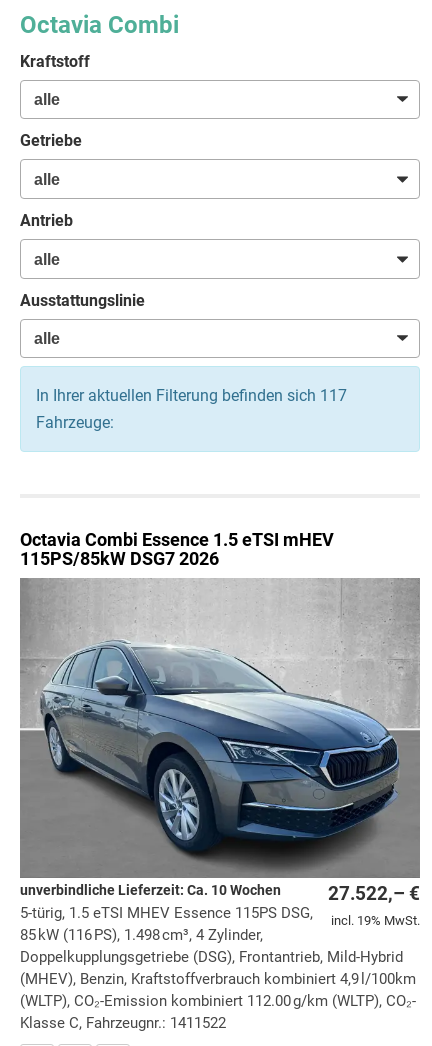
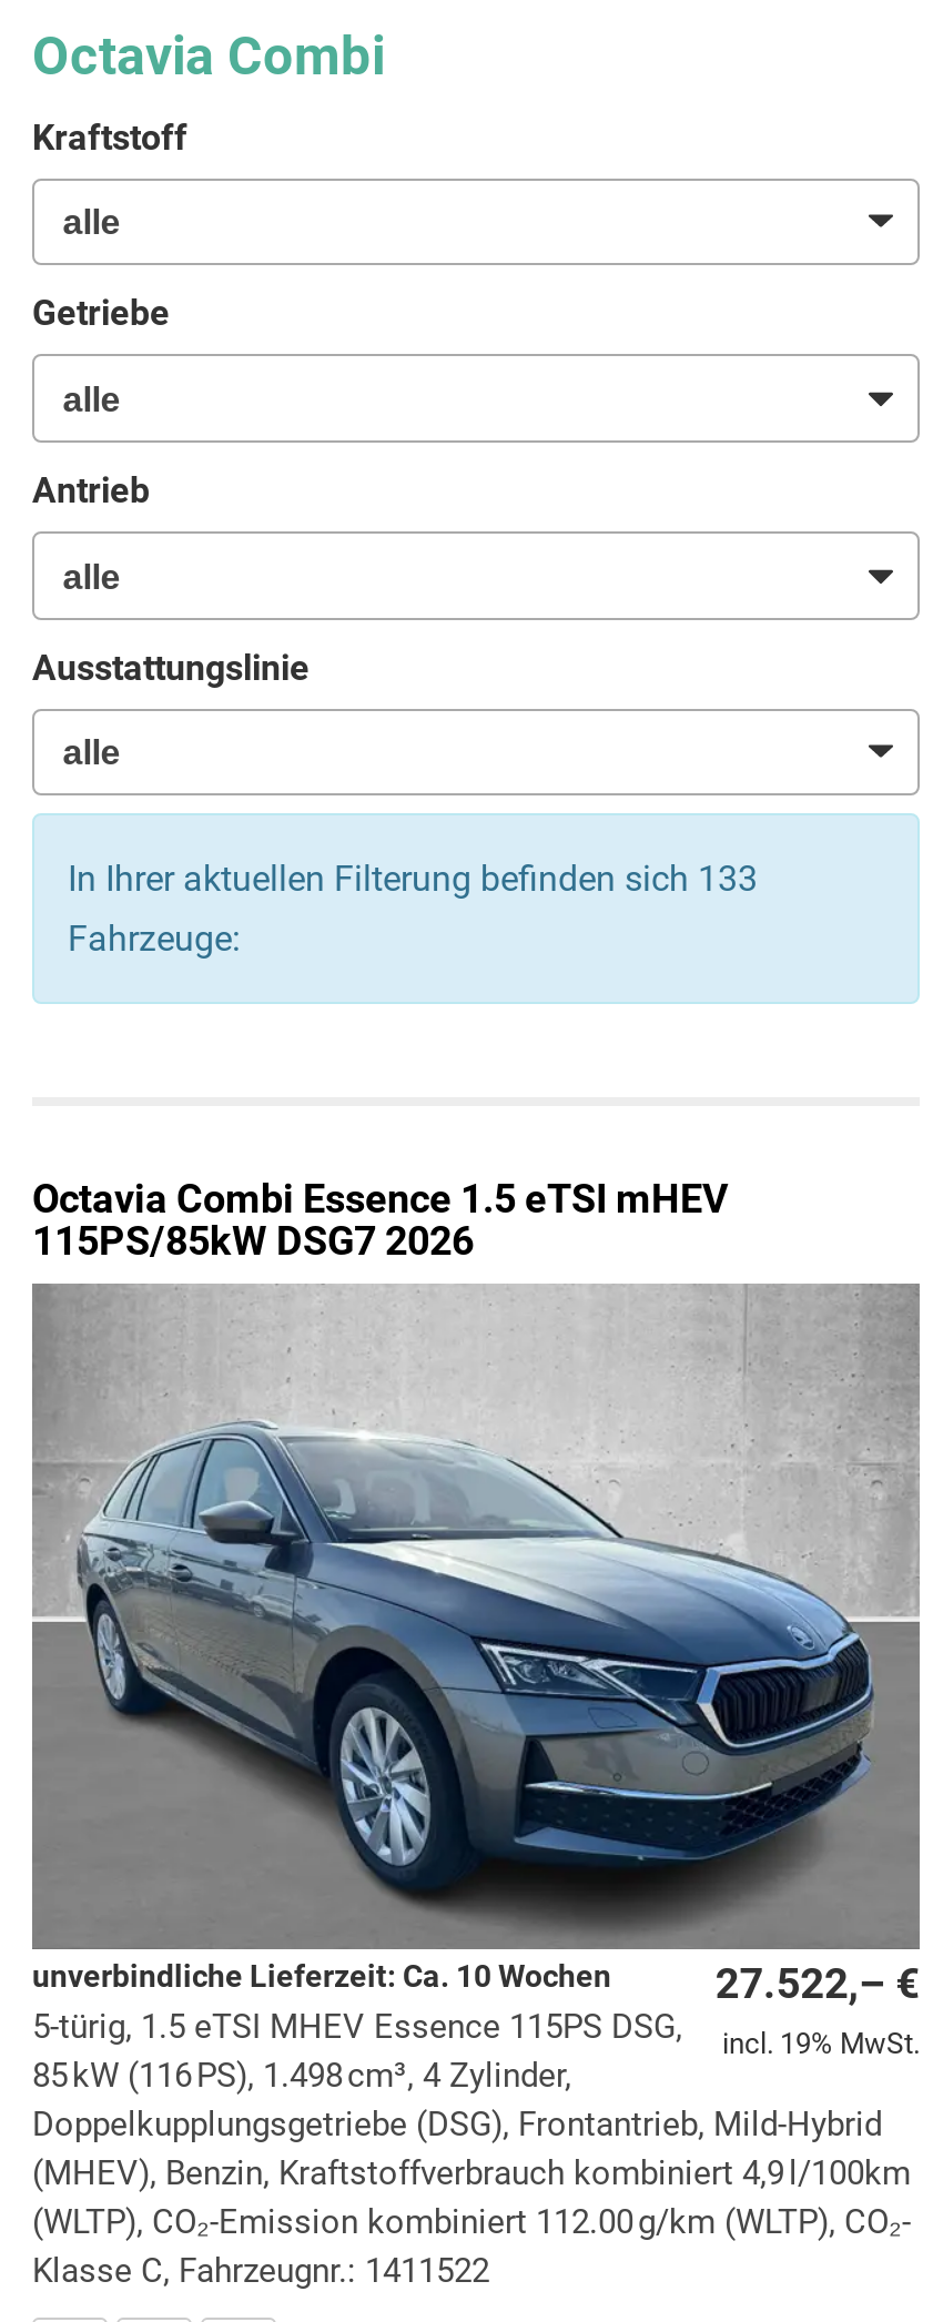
[36,386,347,405] In Ihrer aktuellen Filterung befinden sich 117 -> [68,858,758,900] In Ihrer aktuellen Filterung befinden sich 133

